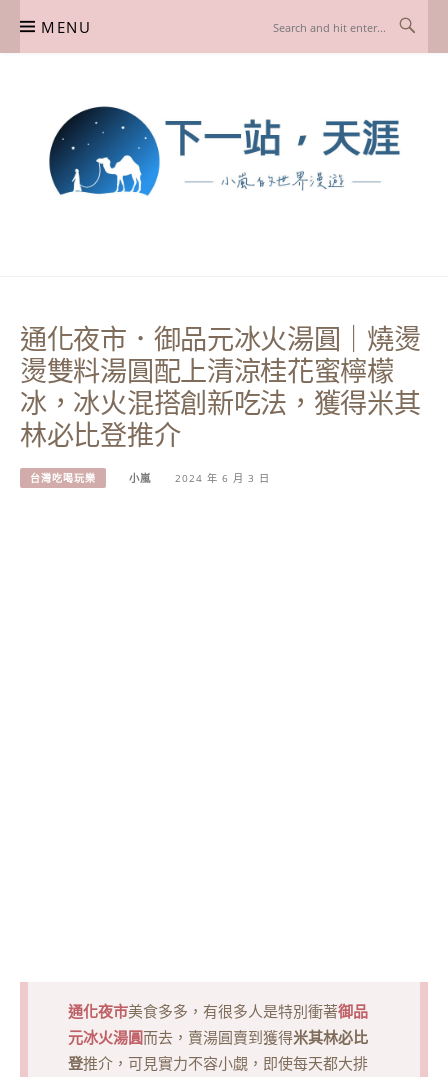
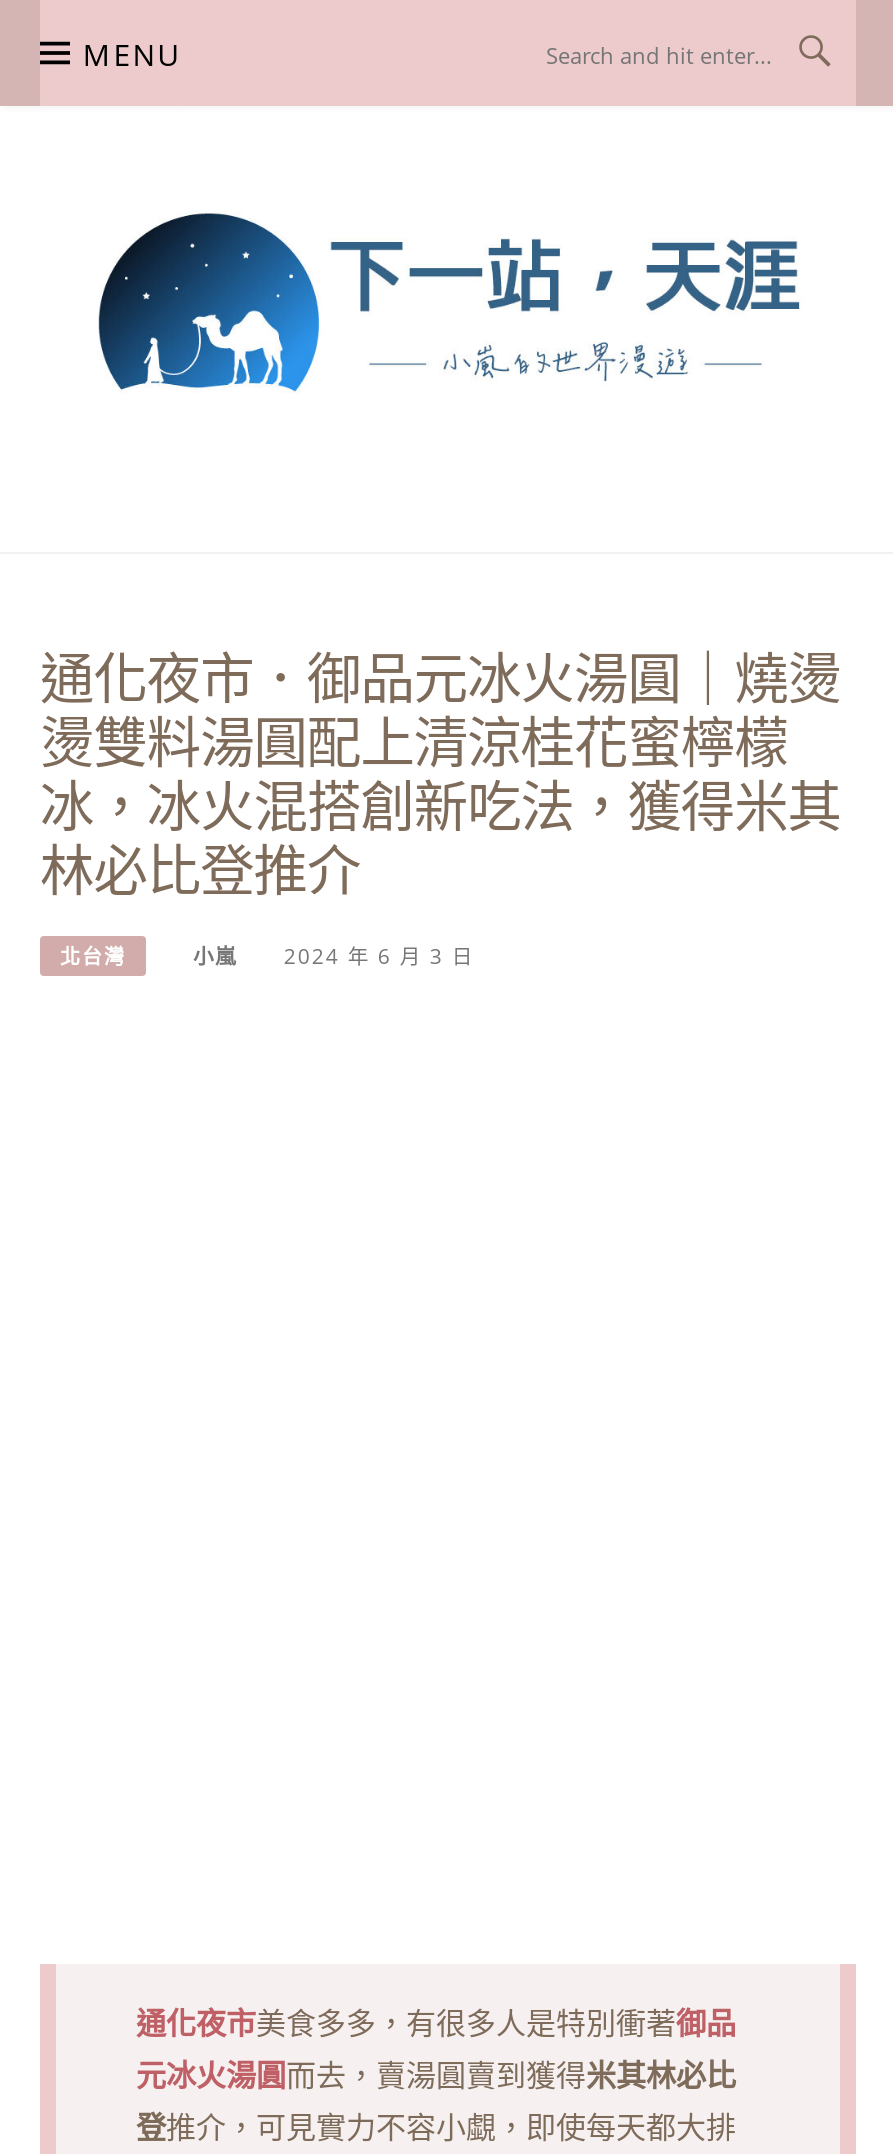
[30,471,96,485] 台灣吃喝玩樂 -> [60,942,126,970] 北台灣

